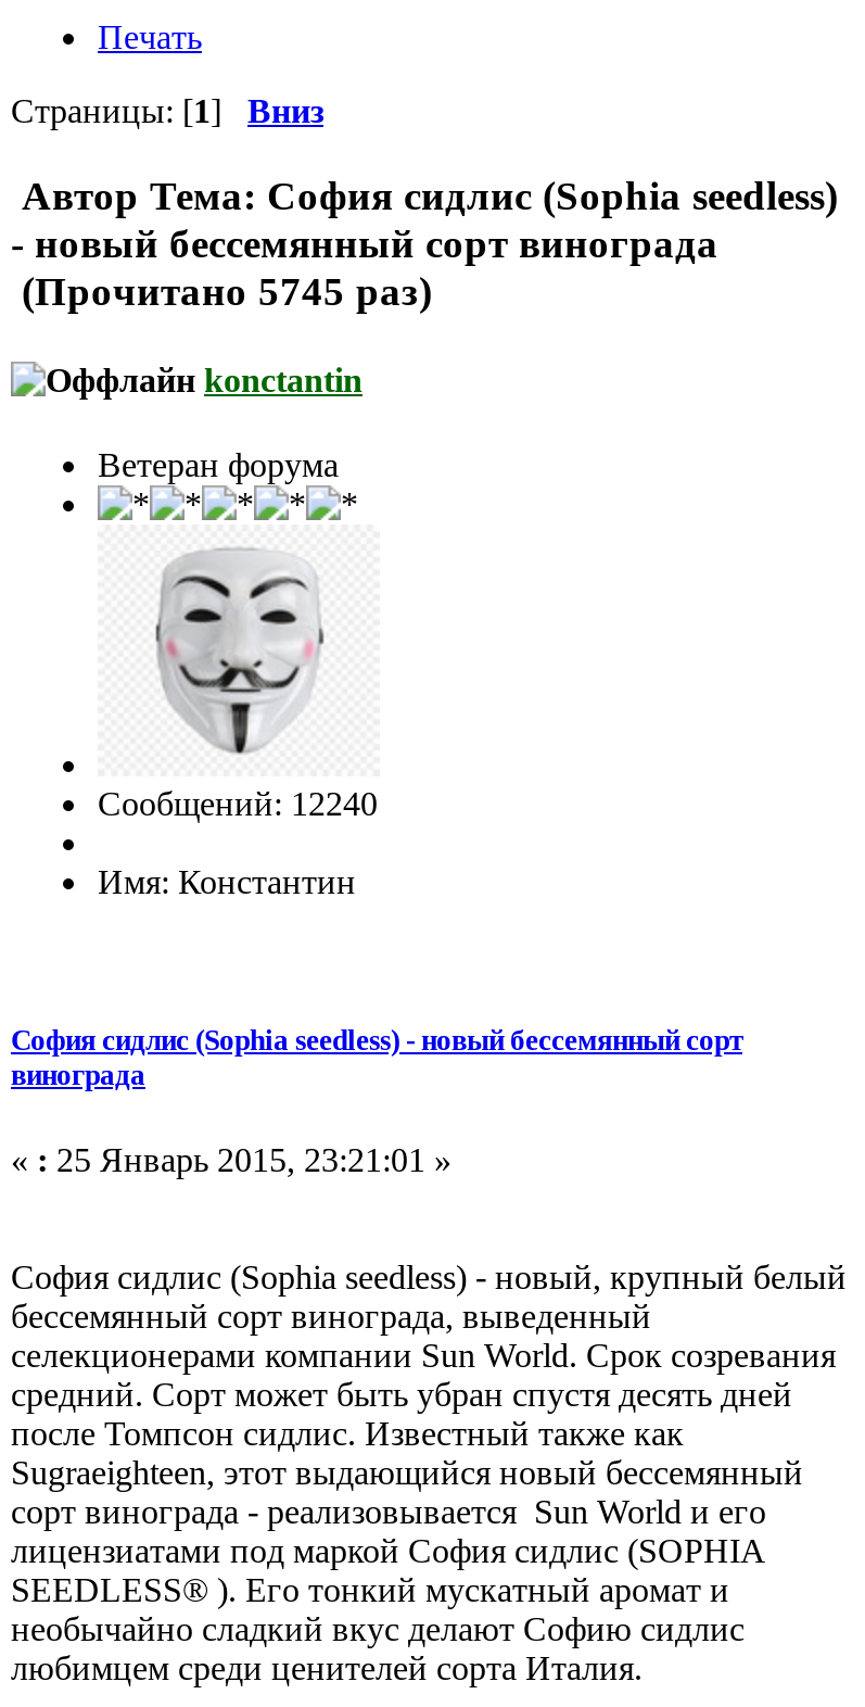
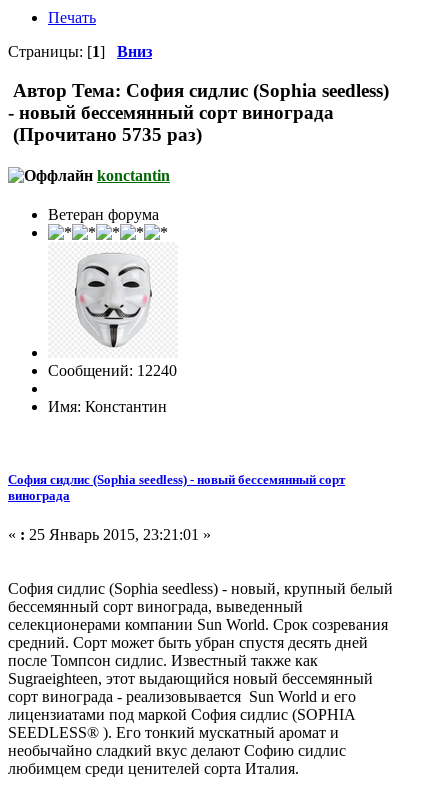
[11,267,432,313] (Прочитано 5745 раз) -> [8,124,202,145] (Прочитано 5735 раз)

